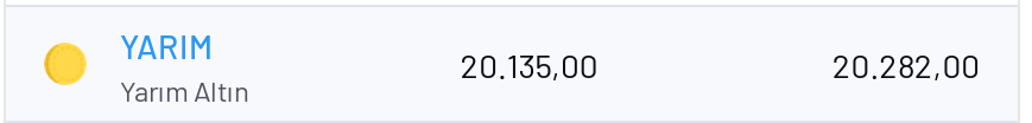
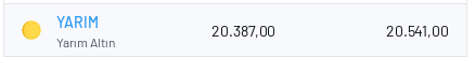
[460,44,598,84] 20.135,00 -> [212,21,276,39] 20.387,00
[832,44,980,84] 20.282,00 -> [386,21,449,39] 20.541,00

